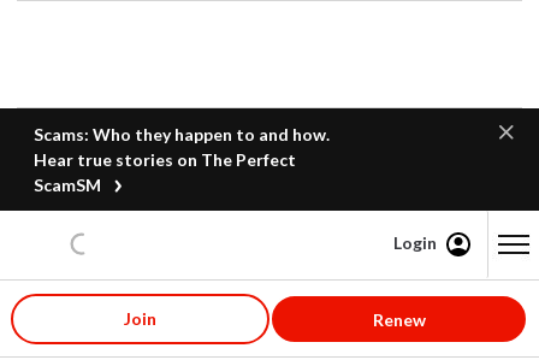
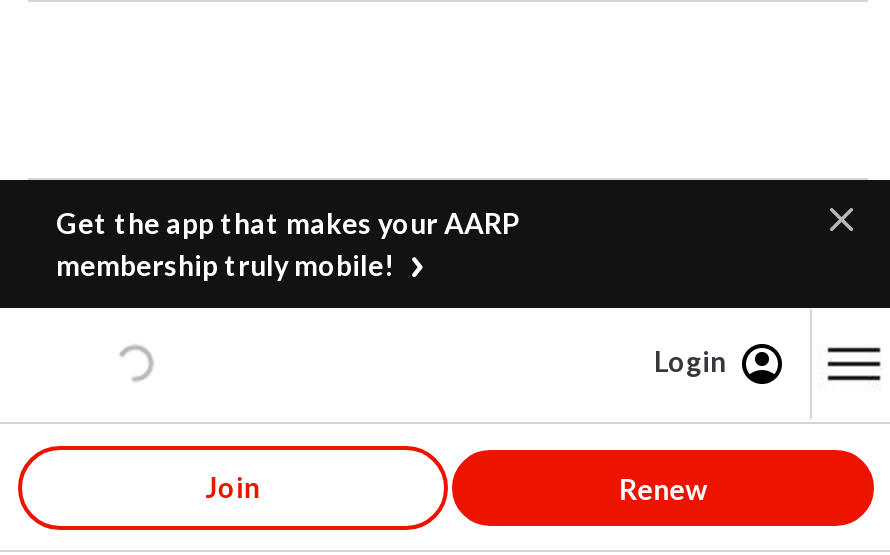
[34,124,330,195] Scams: Who they happen to and how. | Hear true stories on The Perfect | ScamSM -> [56,206,520,282] Get the app that makes your AARP | membership truly mobile!

